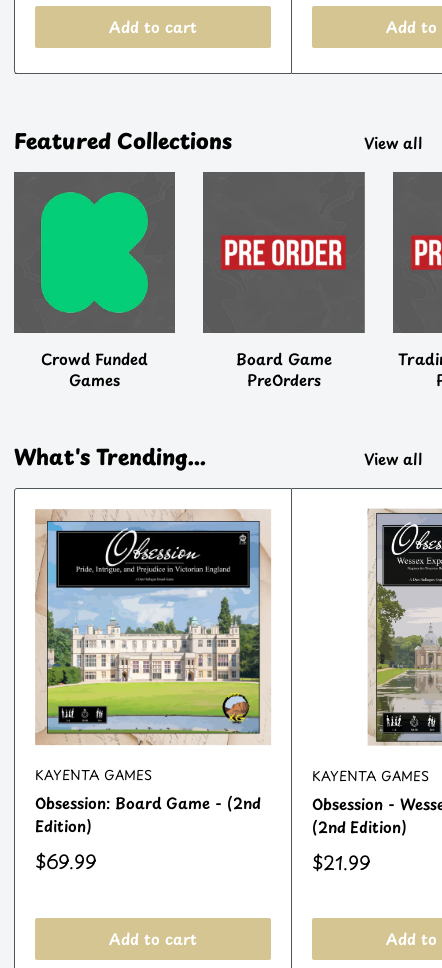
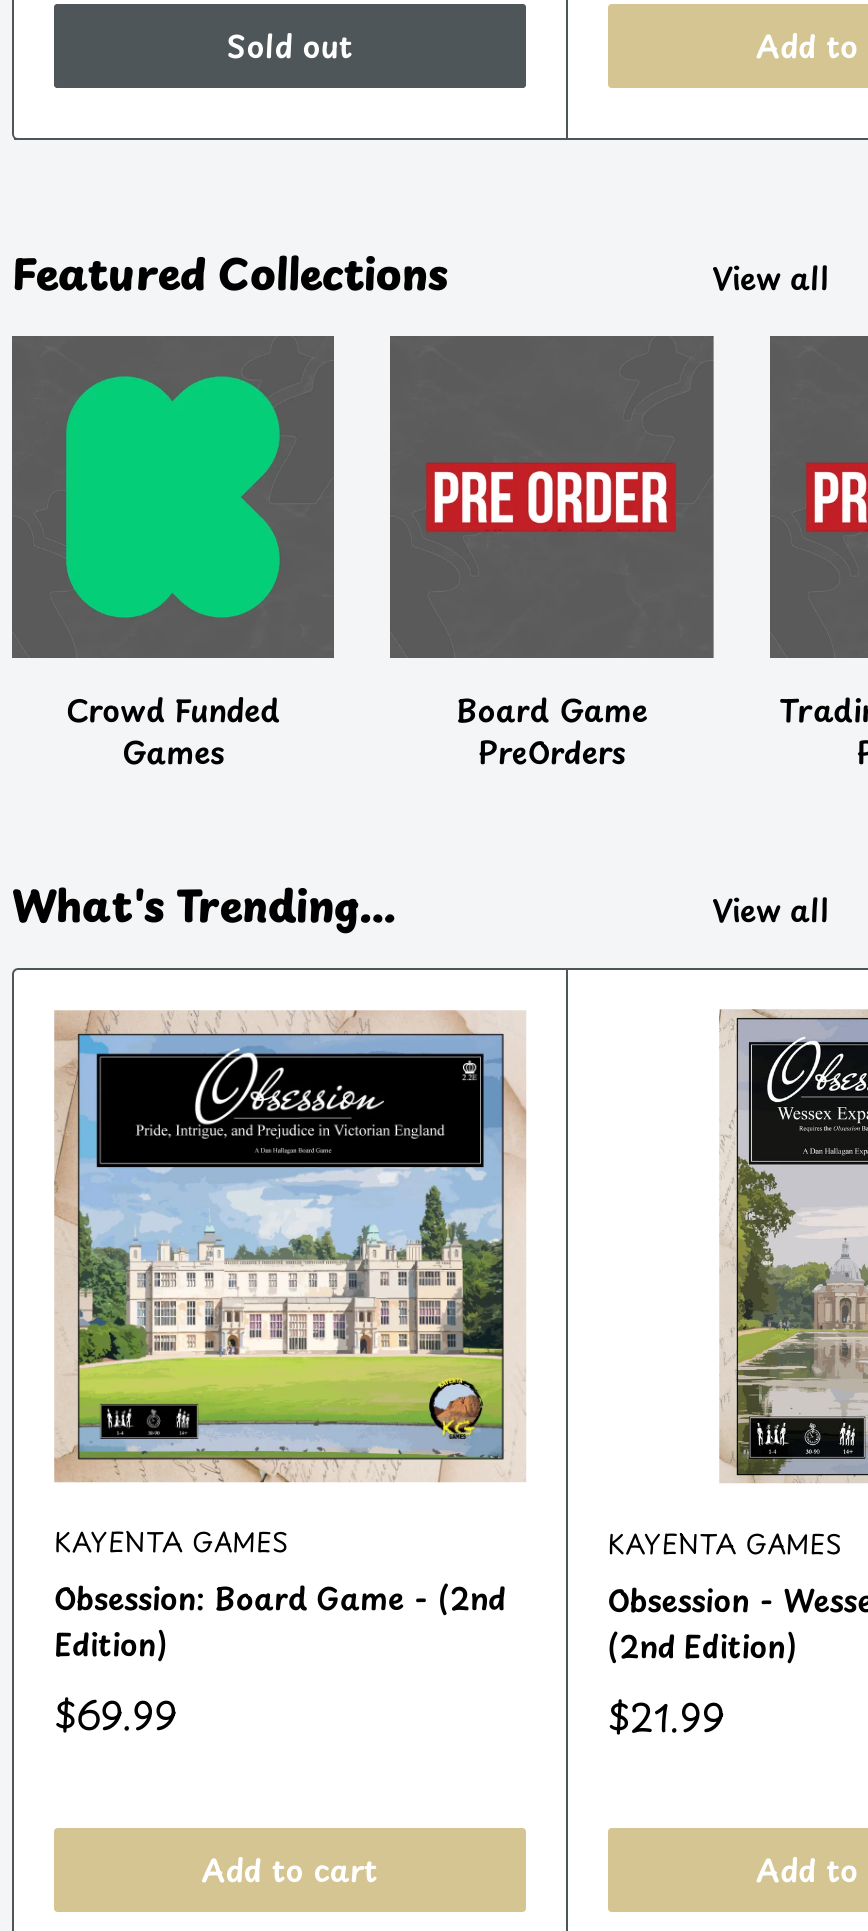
[109,15,197,38] Add to cart -> [227,22,353,68] Sold out

